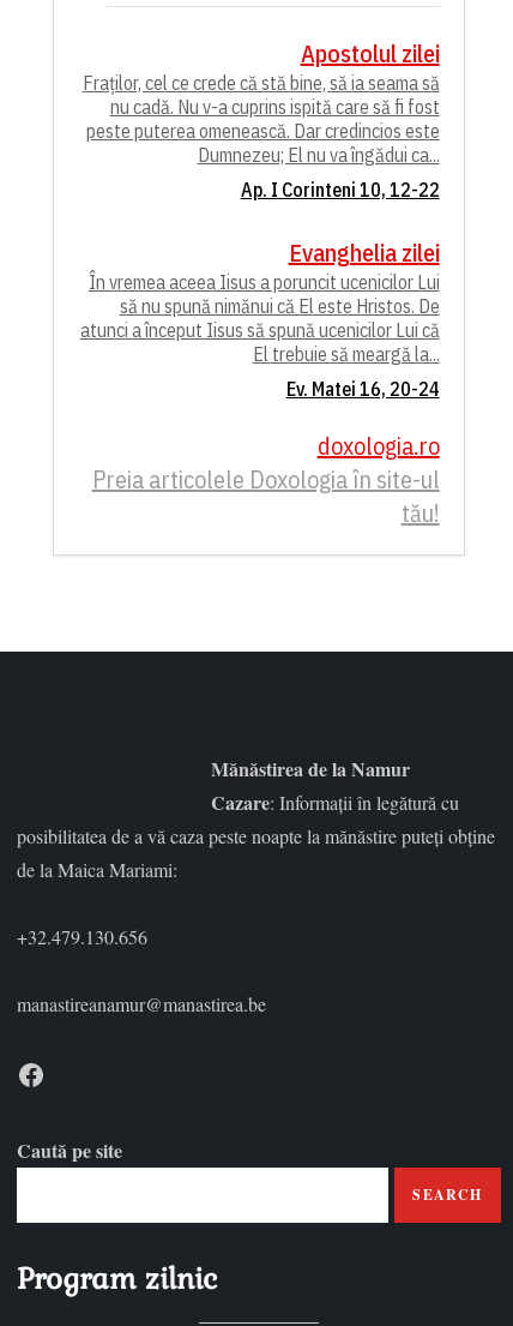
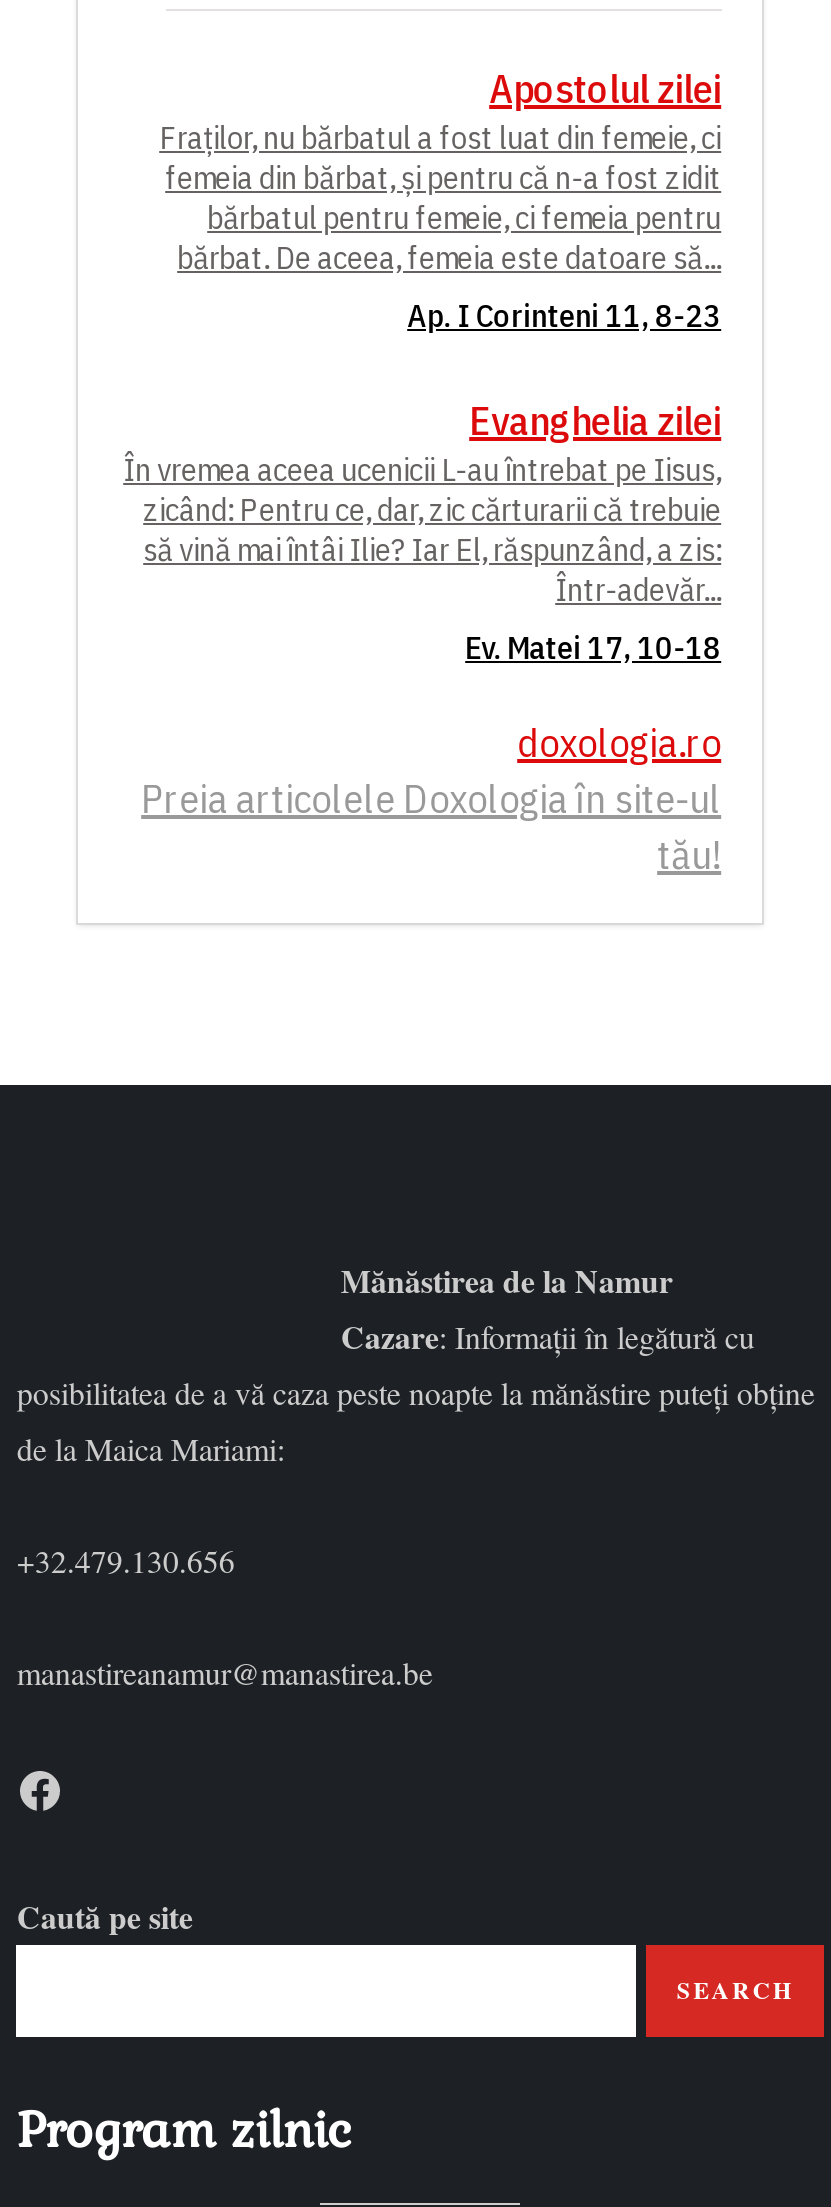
[82,71,439,202] Fraților, cel ce crede că stă bine, să ia seama să | nu cadă. Nu v-a cuprins ispită care să fi fost | peste puterea omenească. Dar credincios este | Dumnezeu; El nu va îngădui ca... | Ap. I Corinteni 10, 12-22 -> [159,117,721,335] Fraților, nu bărbatul a fost luat din femeie, ci | femeia din bărbat, și pentru că n-a fost zidit | bărbatul pentru femeie, ci femeia pentru | bărbat. De aceea, femeia este datoare să... | Ap. I Corinteni 11, 8-23
[80,270,439,401] În vremea aceea Iisus a poruncit ucenicilor Lui | să nu spună nimănui că El este Hristos. De | atunci a început Iisus să spună ucenicilor Lui că | El trebuie să meargă la... | Ev. Matei 16, 20-24 -> [123,449,721,667] În vremea aceea ucenicii L-au întrebat pe Iisus, | zicând: Pentru ce, dar, zic cărturarii că trebuie | să vină mai întâi Ilie? Iar El, răspunzând, a zis: | Într-adevăr... | Ev. Matei 17, 10-18

